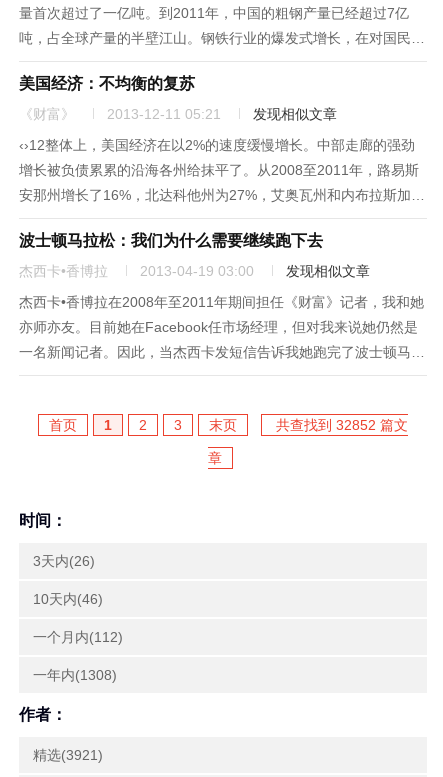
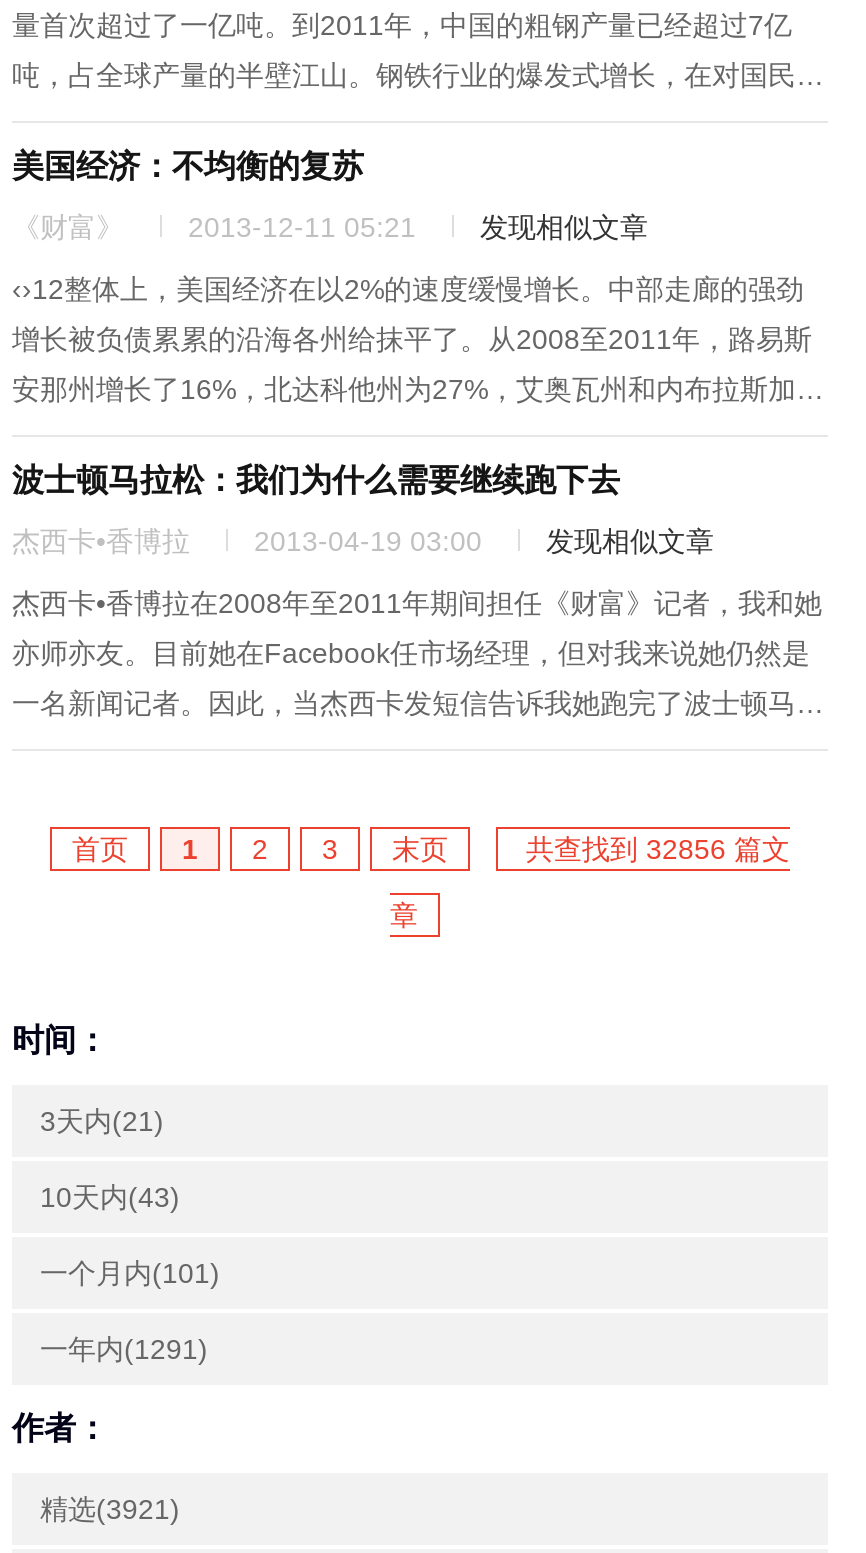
[272,417,408,433] 共查找到 32852 篇文 -> [518,833,790,865] 共查找到 32856 篇文
[33,553,95,569] 3天内(26) -> [40,1105,164,1137] 3天内(21)
[33,591,103,607] 10天内(46) -> [40,1181,180,1213] 10天内(43)
[33,629,123,645] 一个月内(112) -> [40,1257,220,1289] 一个月内(101)
[33,667,117,683] 一年内(1308) -> [40,1333,208,1365] 一年内(1291)

